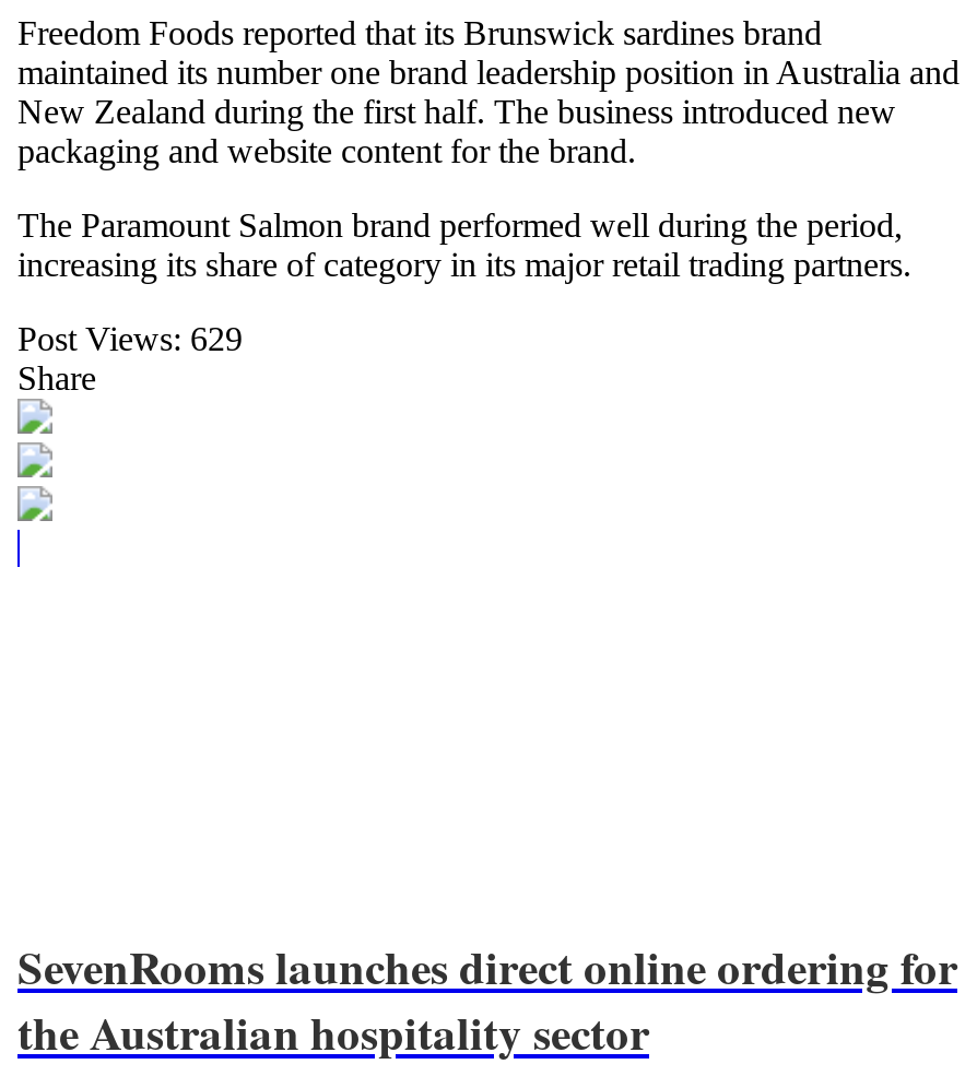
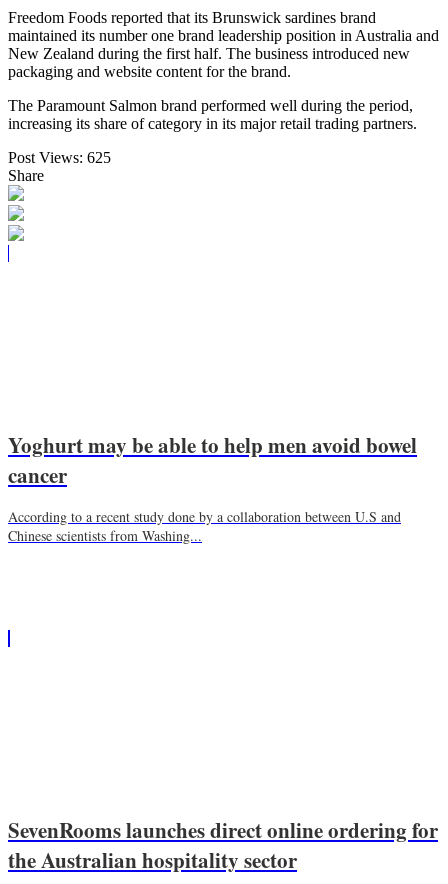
[17,319,243,356] Post Views: 629 -> [8,149,111,166] Post Views: 625
none -> [8,430,417,545] Yoghurt may be able to help men avoid bowel | cancer | According to a recent study done by a collaboration between U.S and | Chinese scientists from Washing...

